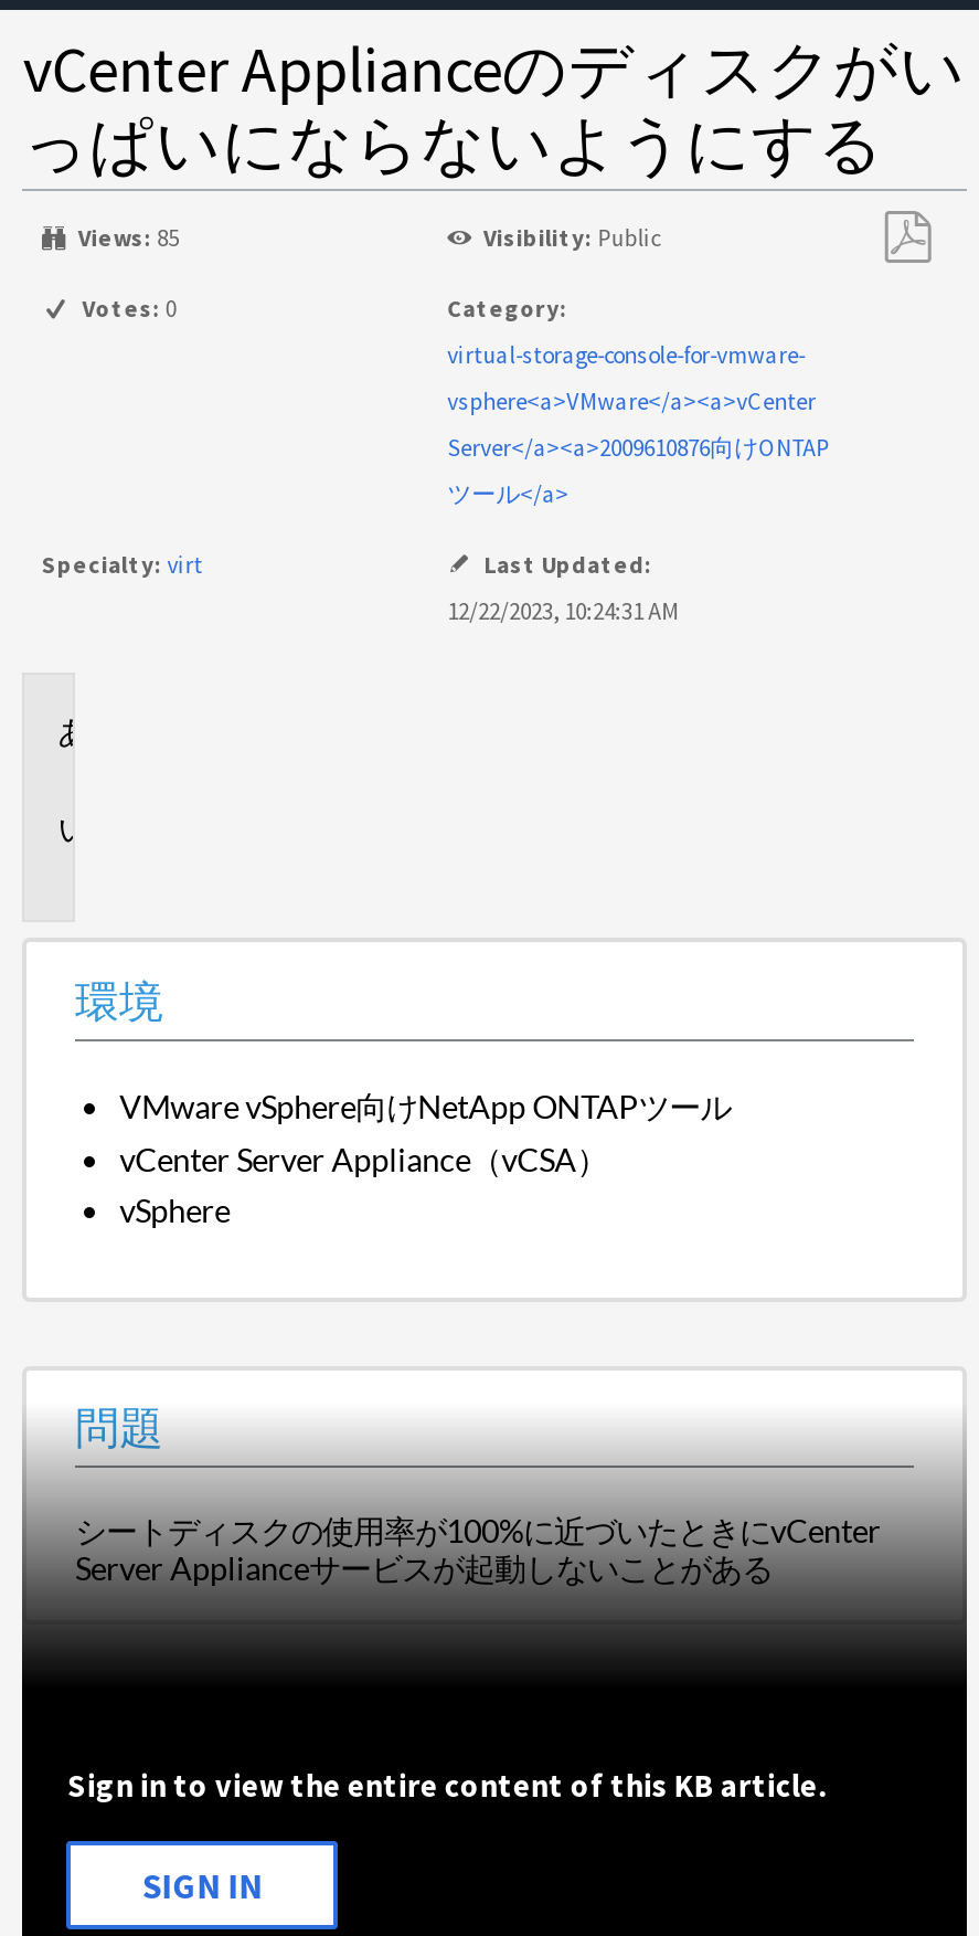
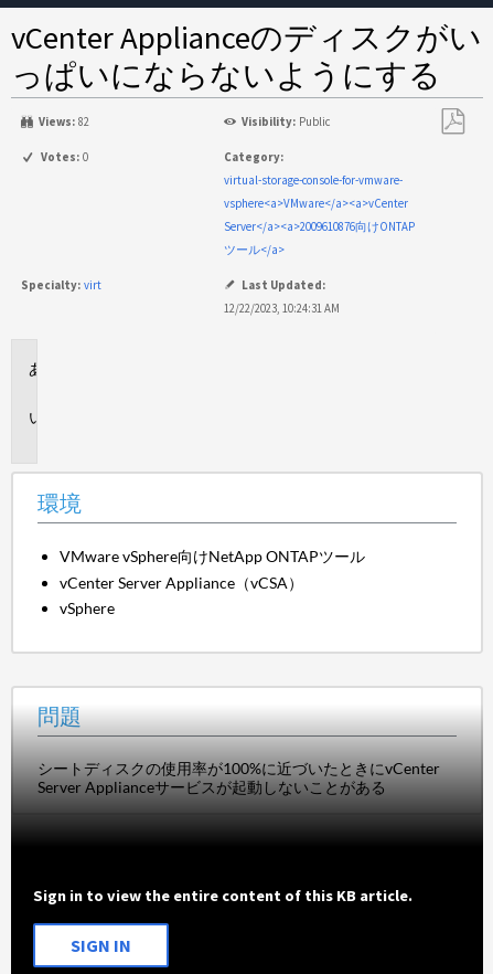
[78,222,179,253] Views: 85 -> [39,114,89,129] Views: 82

